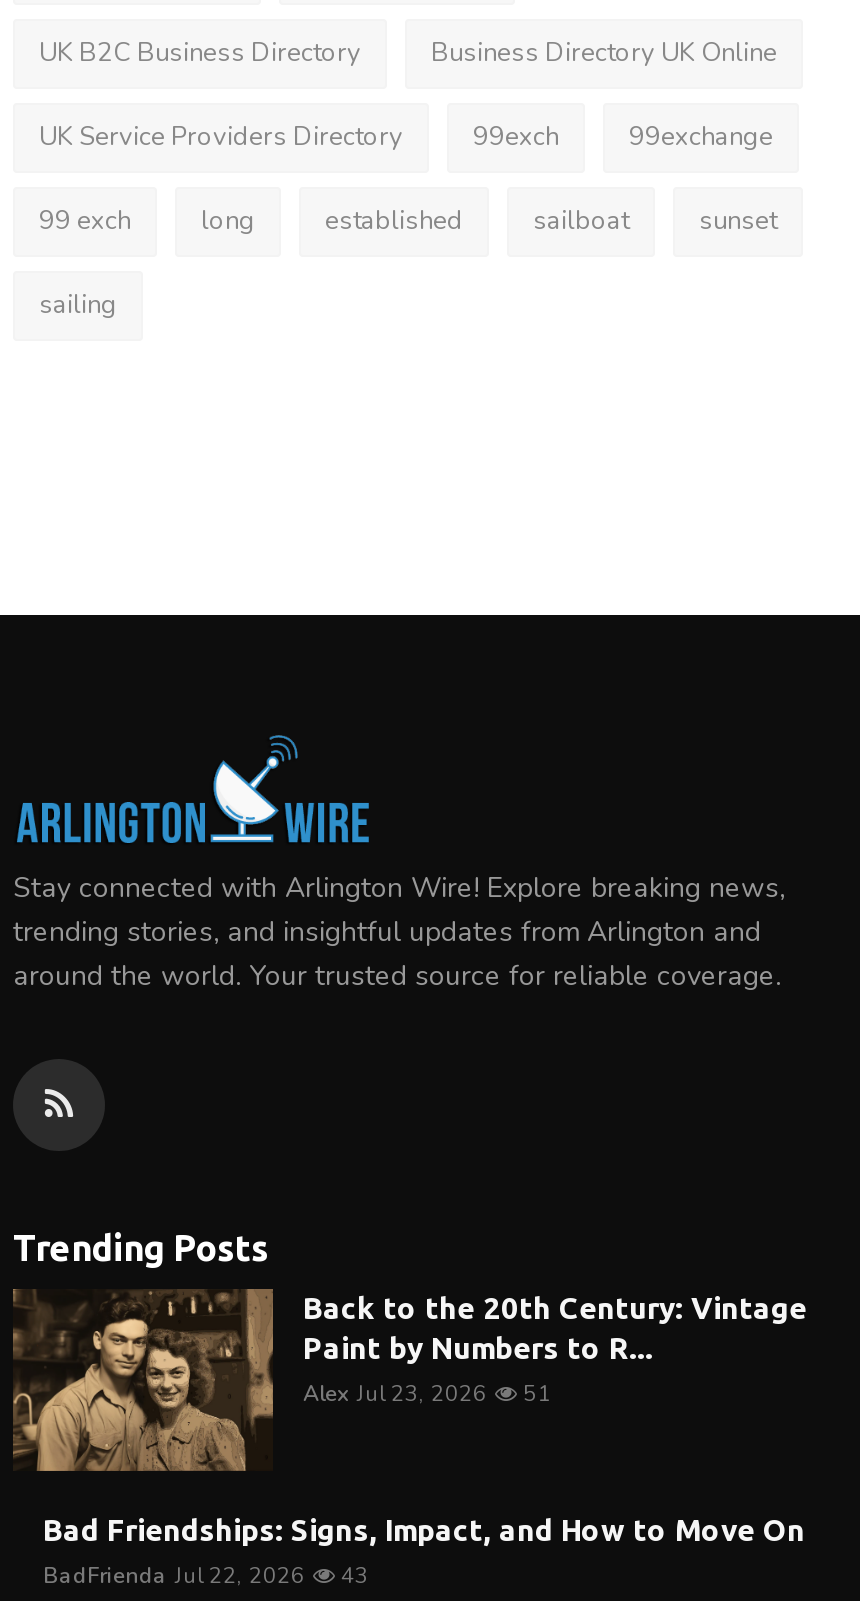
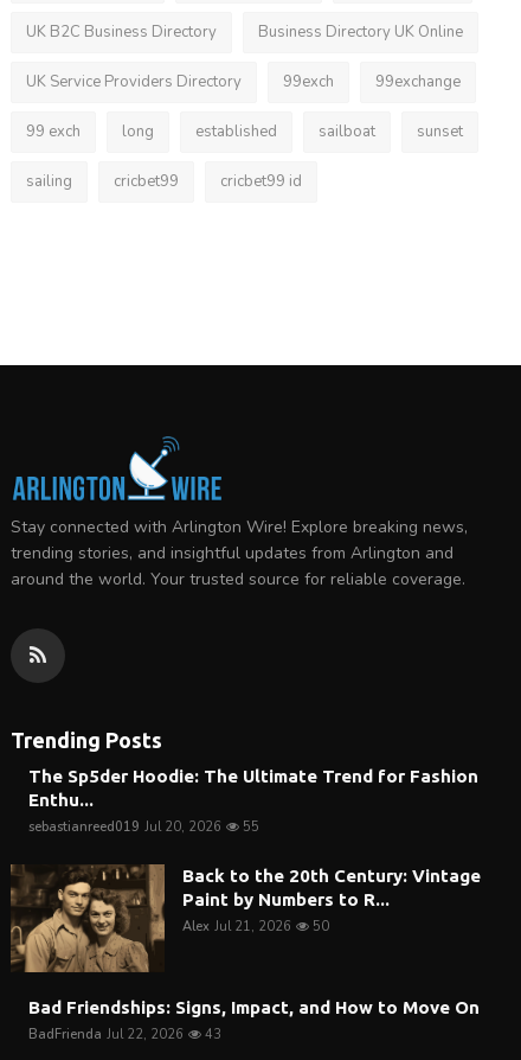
none -> [114,170,302,191] cricbet99 | cricbet99 id
none -> [28,765,478,835] The Sp5der Hoodie: The Ultimate Trend for Fashion | Enthu... | sebastianreed019 Jul 20, 2026 | 55
[303,1378,487,1408] Alex Jul 23, 2026 -> [182,917,291,935] Alex Jul 21, 2026
[517,1378,551,1408] 51 -> [309,917,329,935] 50

